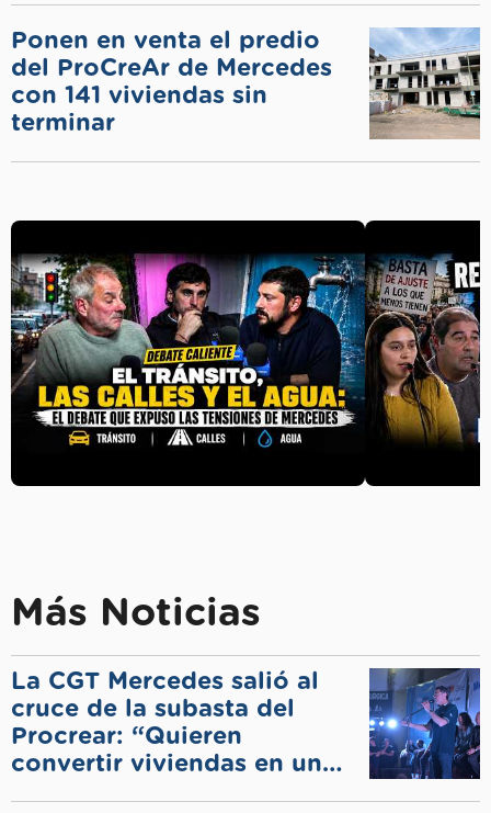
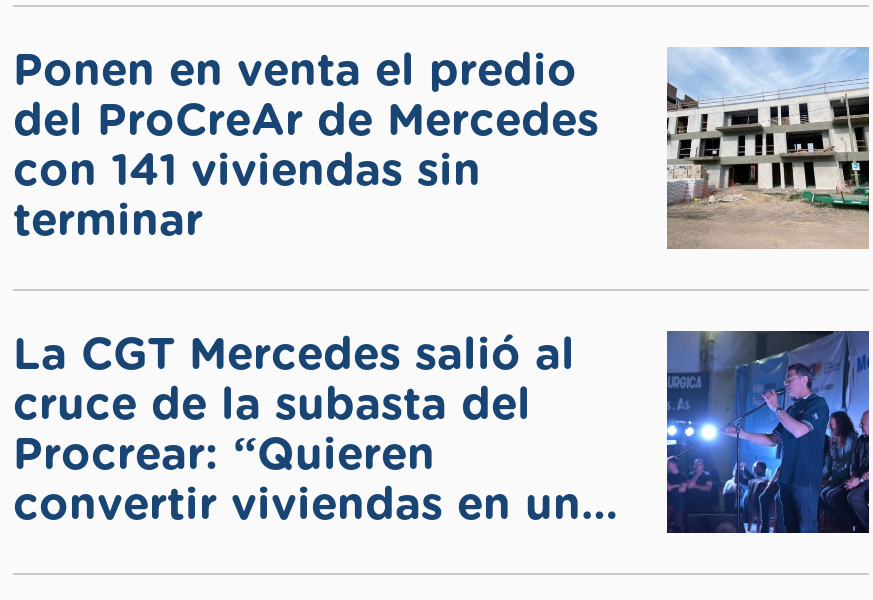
[10,219,481,487] [image] -> none
[11,595,261,633] Más Noticias -> none

